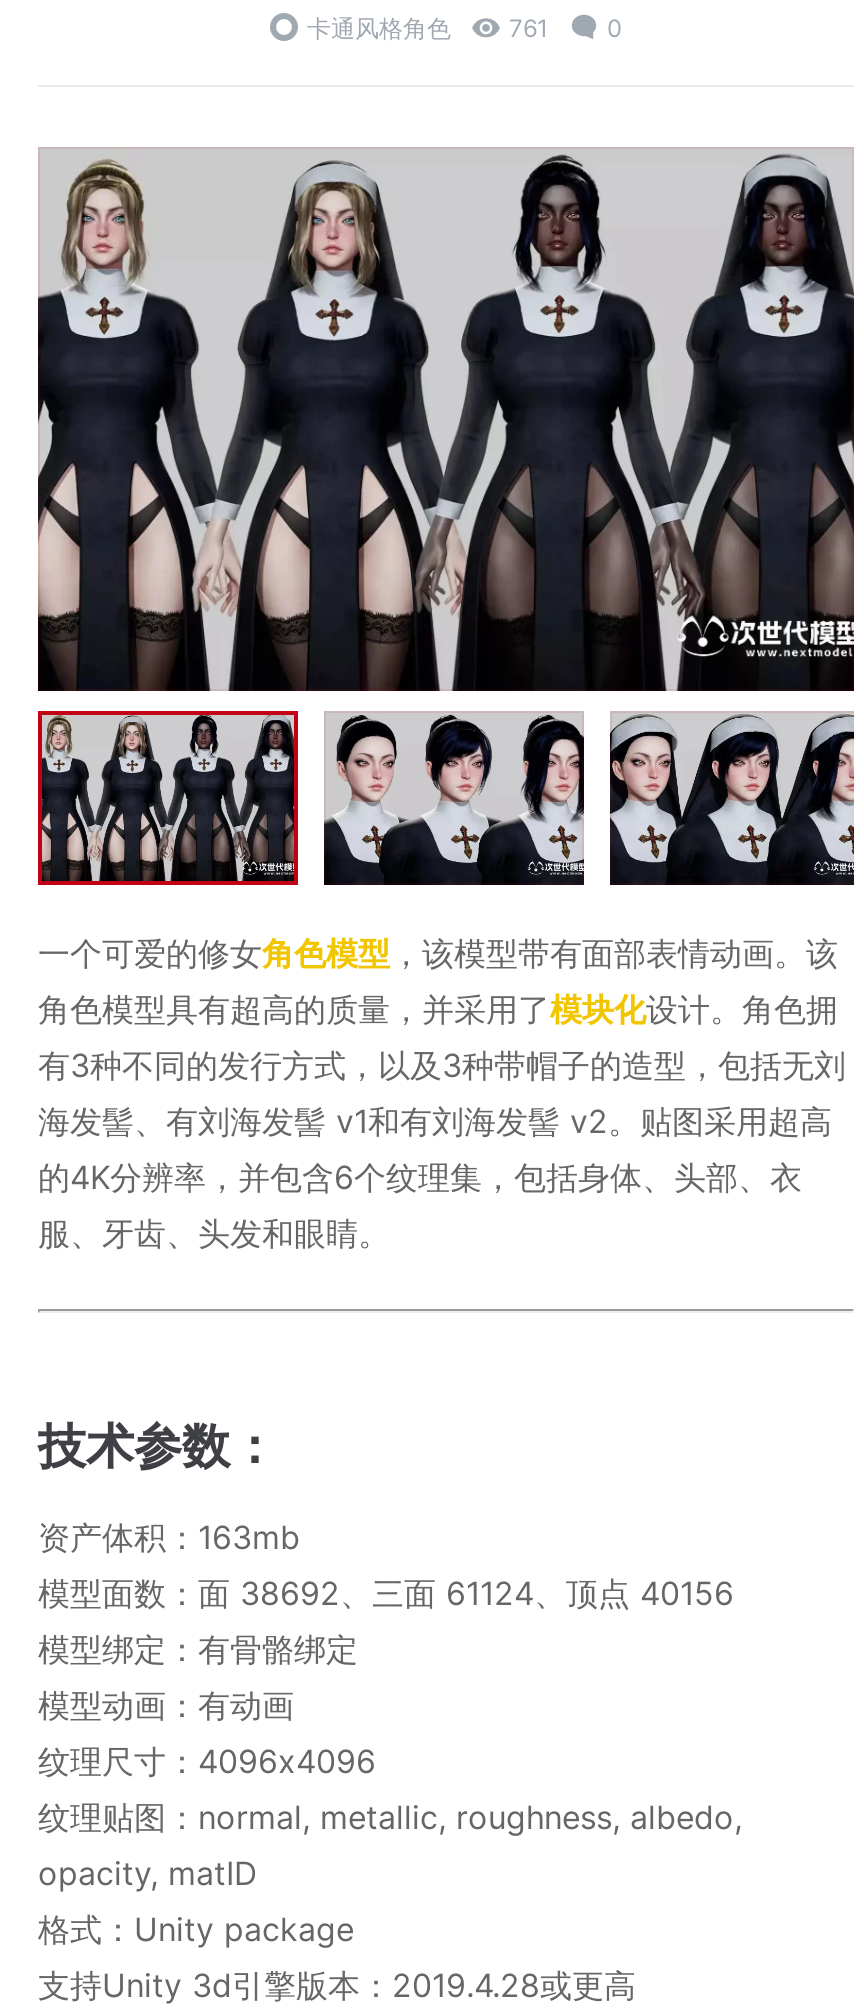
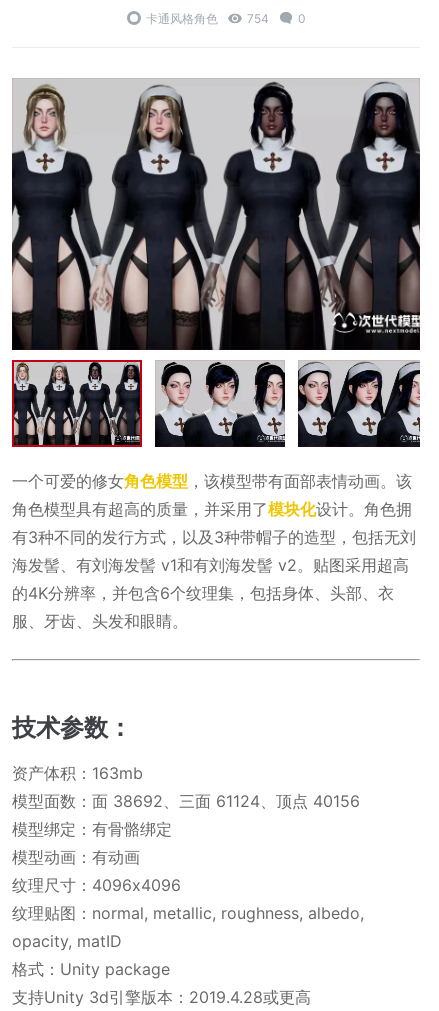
[307,13,623,43] 卡通风格角色 761 0 -> [145,11,305,26] 卡通风格角色 754 0

